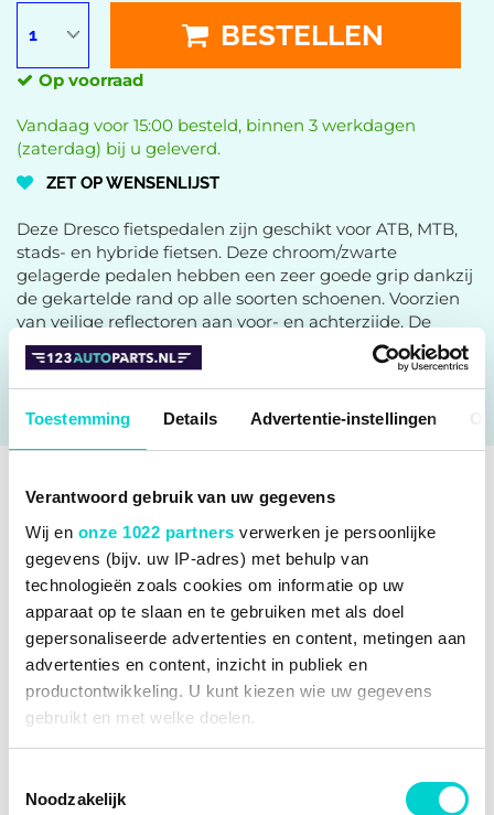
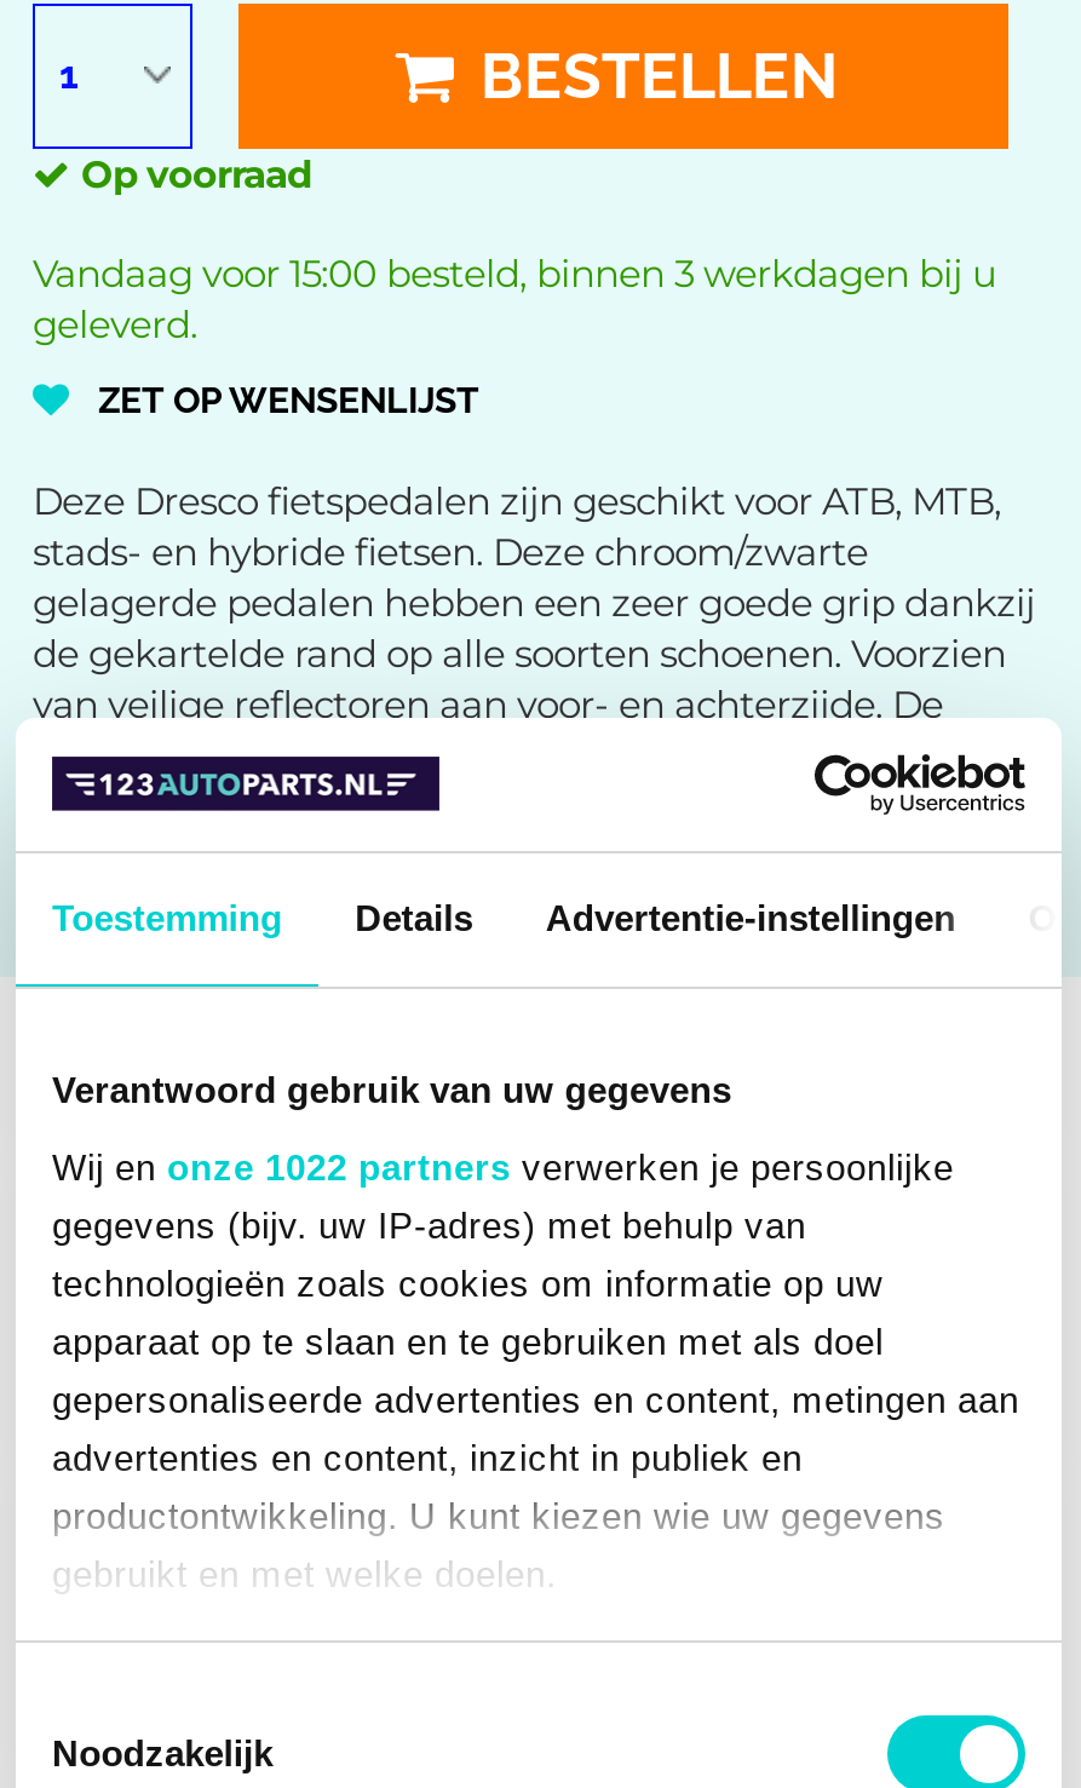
[17,115,416,159] Vandaag voor 15:00 besteld, binnen 3 werkdagen | (zaterdag) bij u geleverd. -> [33,252,996,349] Vandaag voor 15:00 besteld, binnen 3 werkdagen bij u | geleverd.

